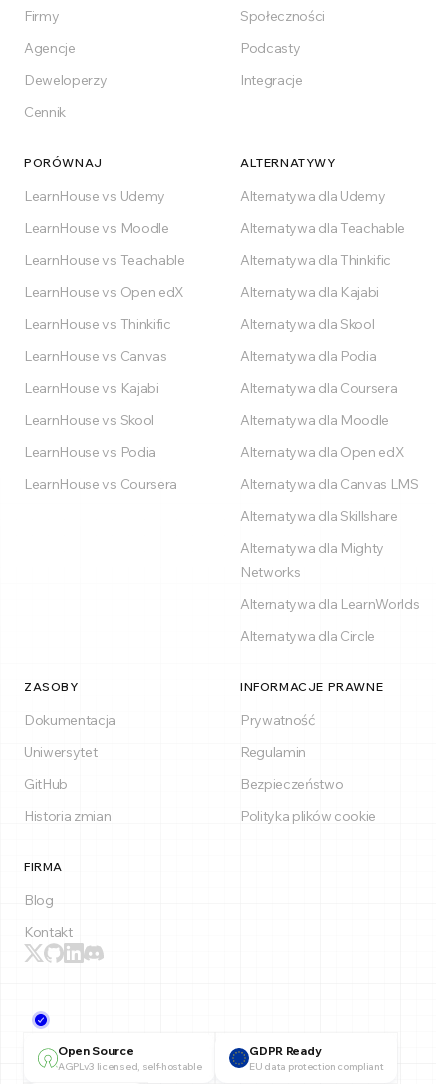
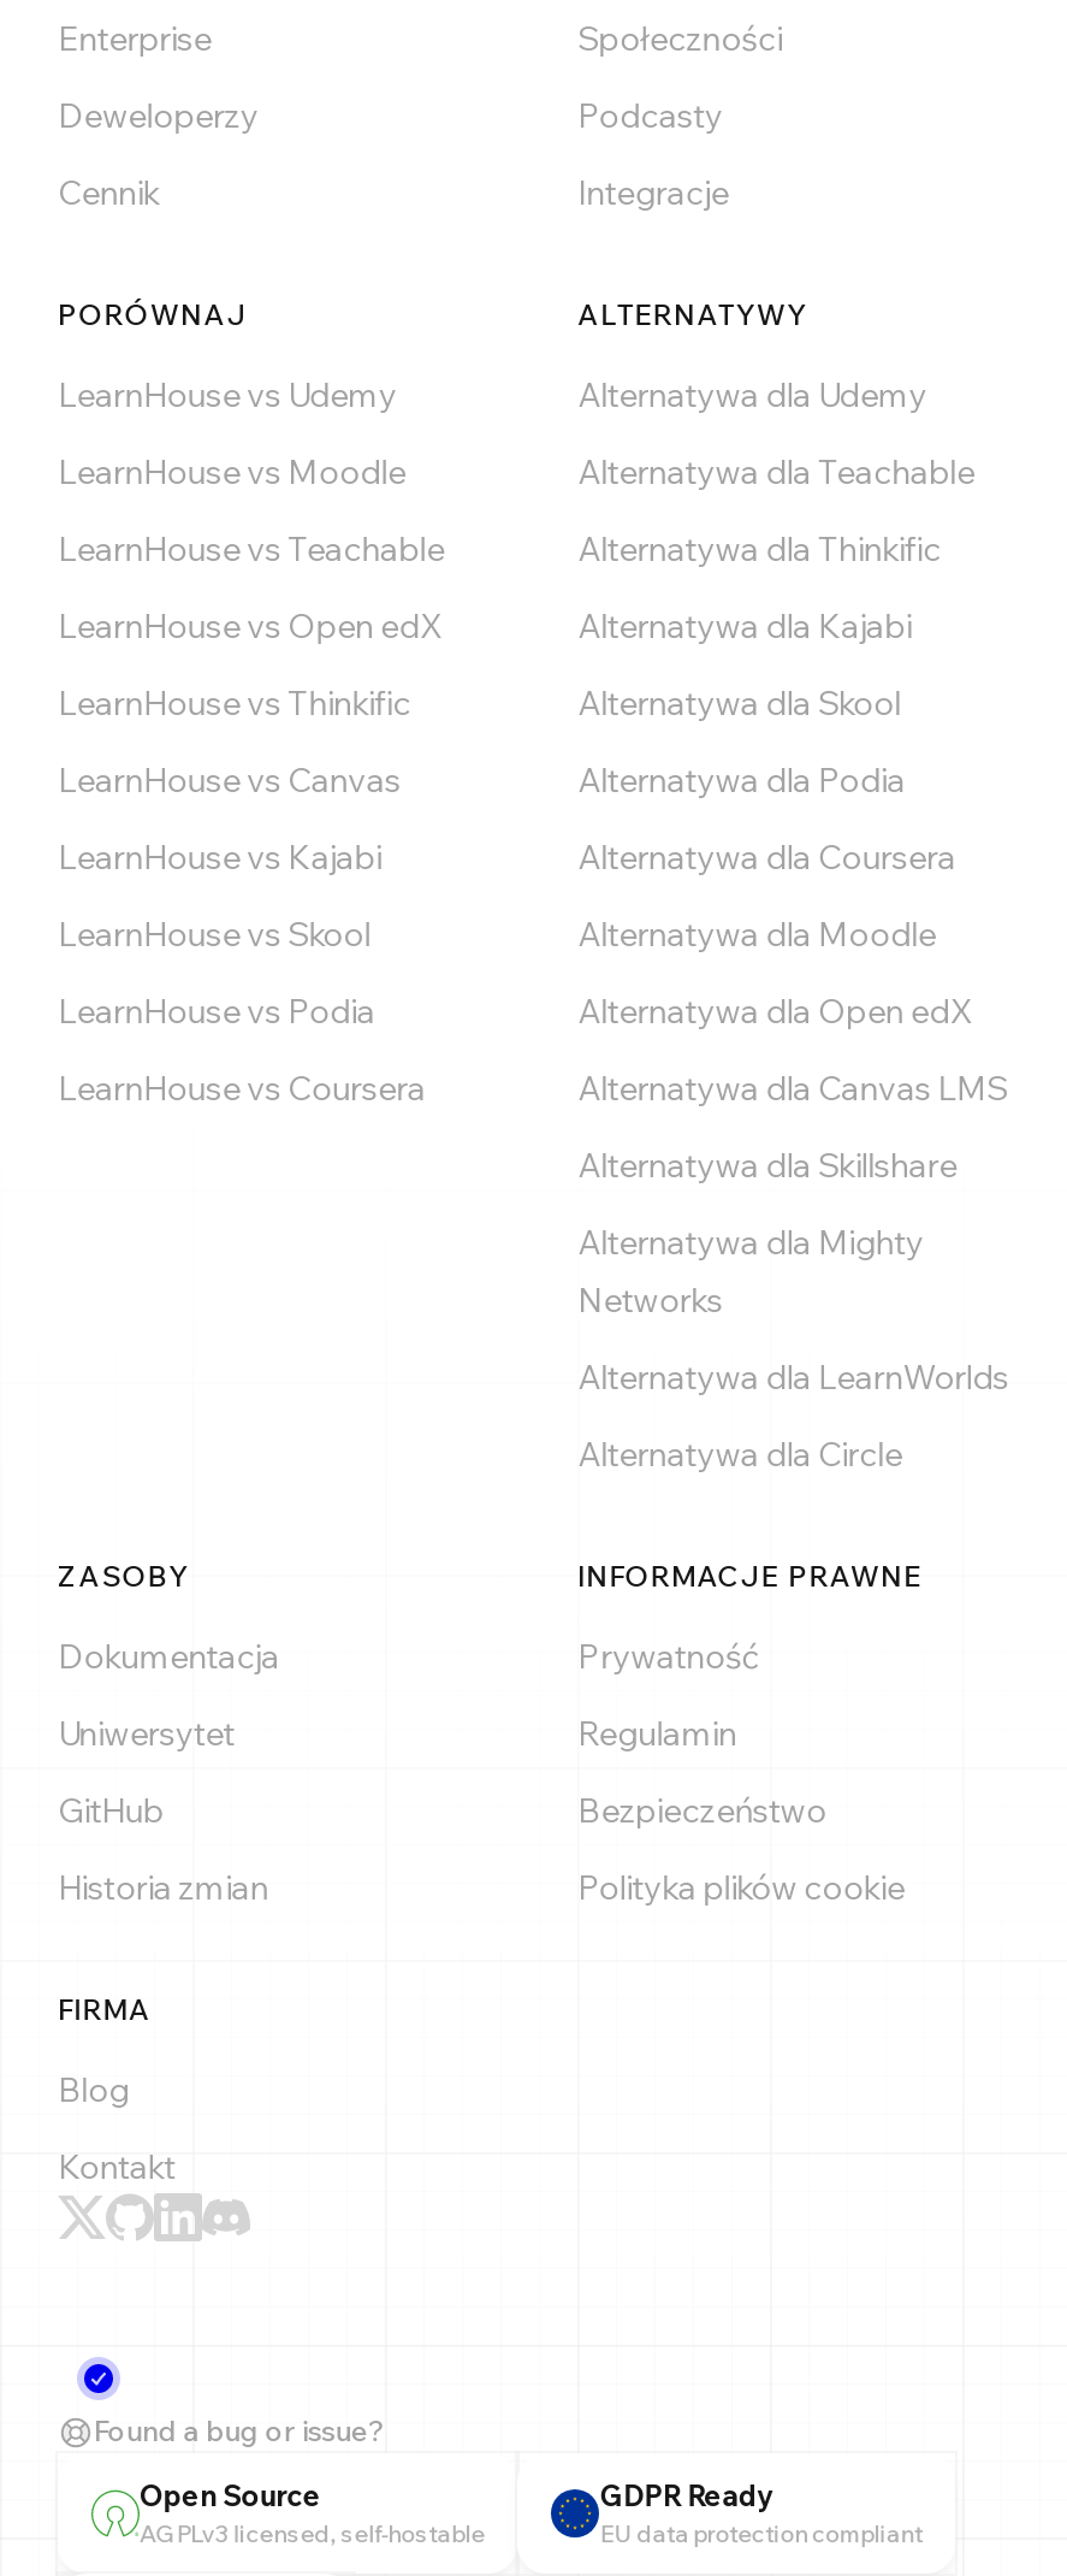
[24,7,76,57] Firmy | Agencje -> [58,17,211,60] Enterprise
moved [24,71,107,121] -> [58,94,259,214]: Deweloperzy | Cennik
moved [24,155,419,941] -> [58,296,1009,2188]: PORÓWNAJ | LearnHouse vs Udemy | LearnHouse vs Moodle | ... | Blog | Kontakt
none -> [94,2412,386,2448] Found a bug or issue?

